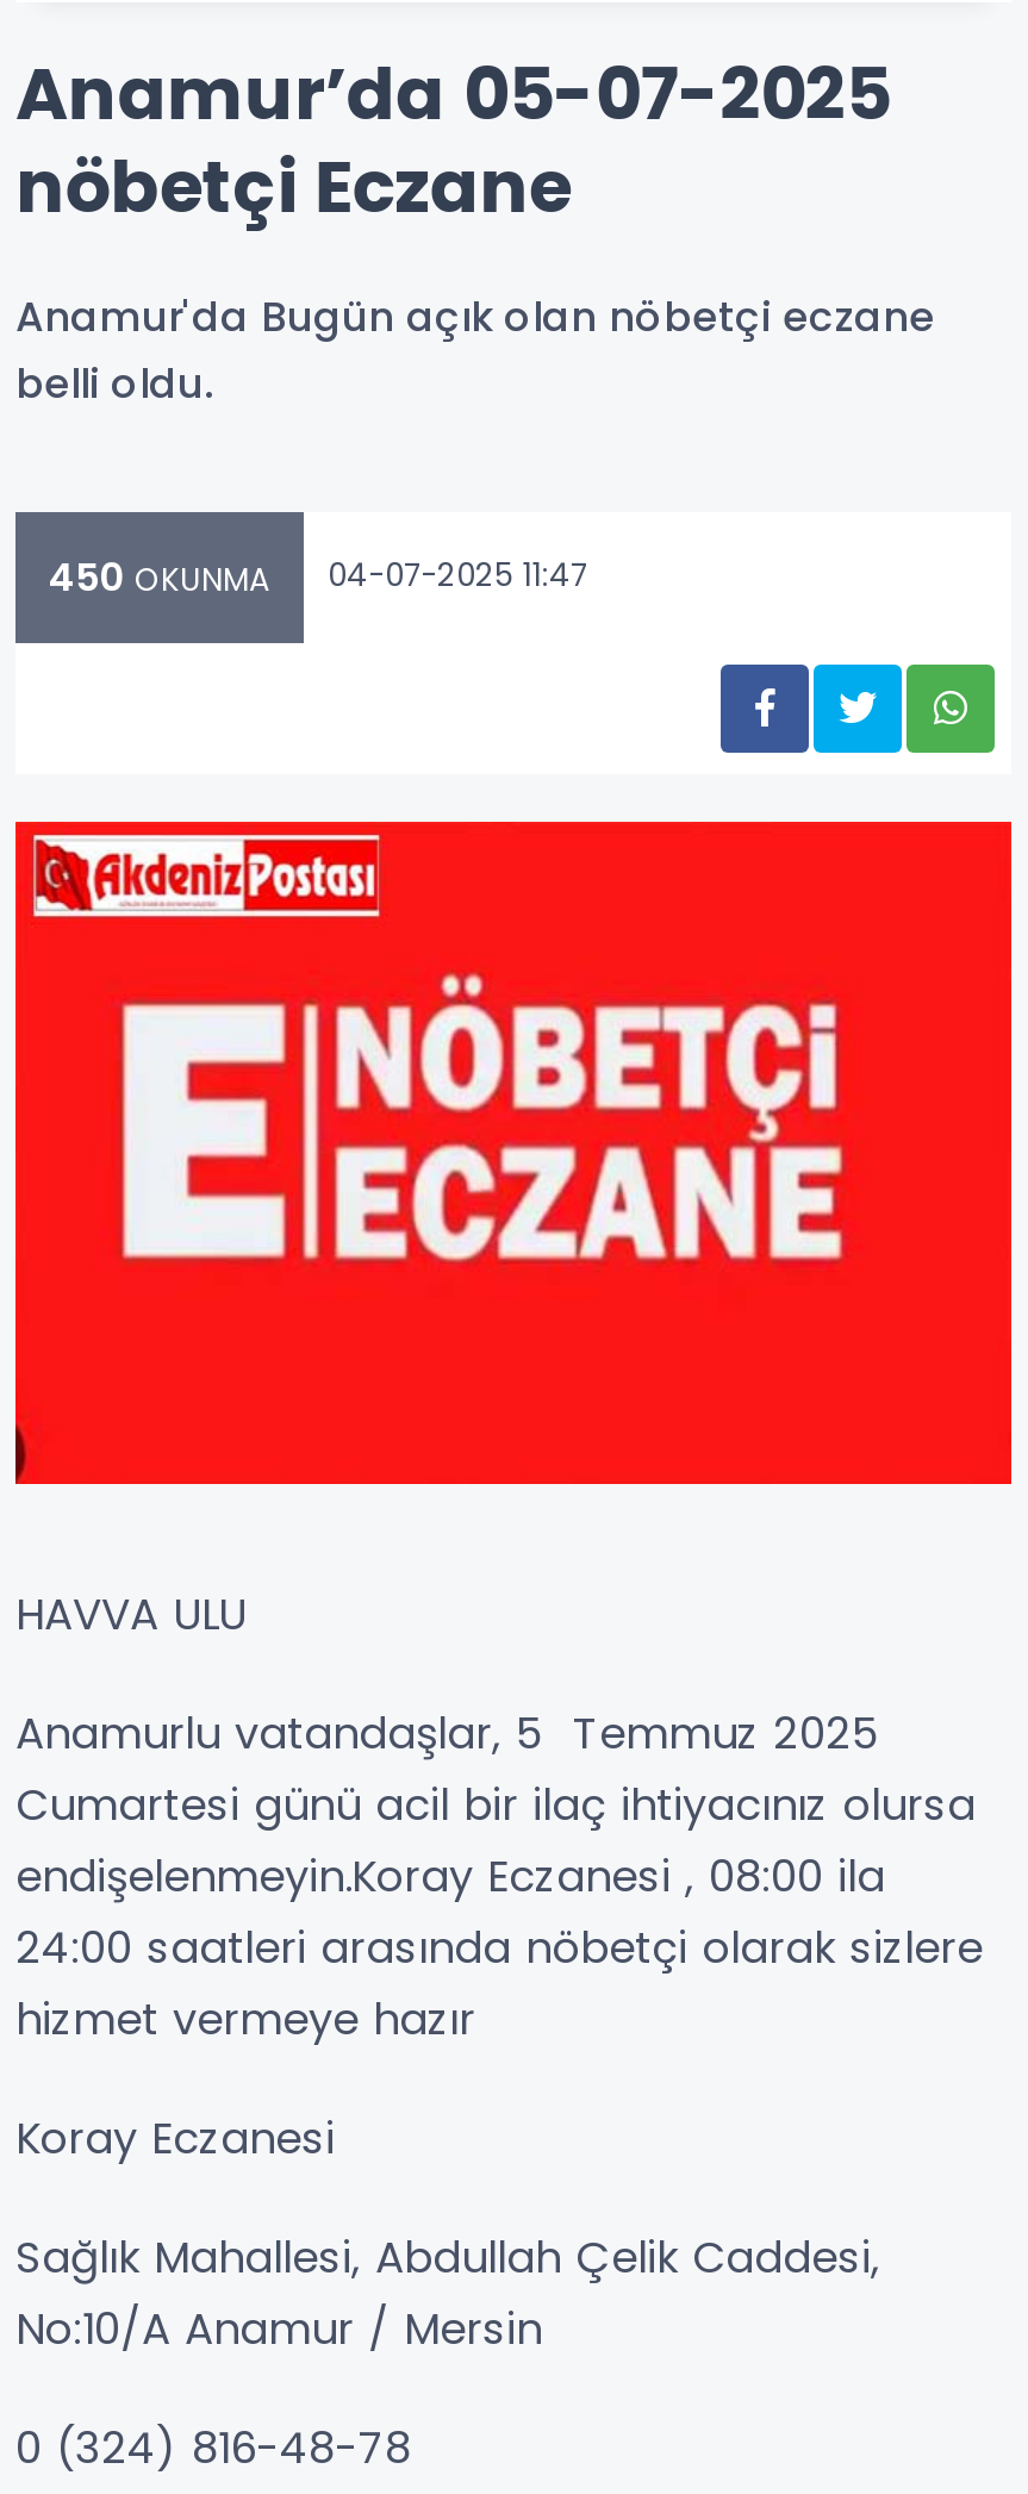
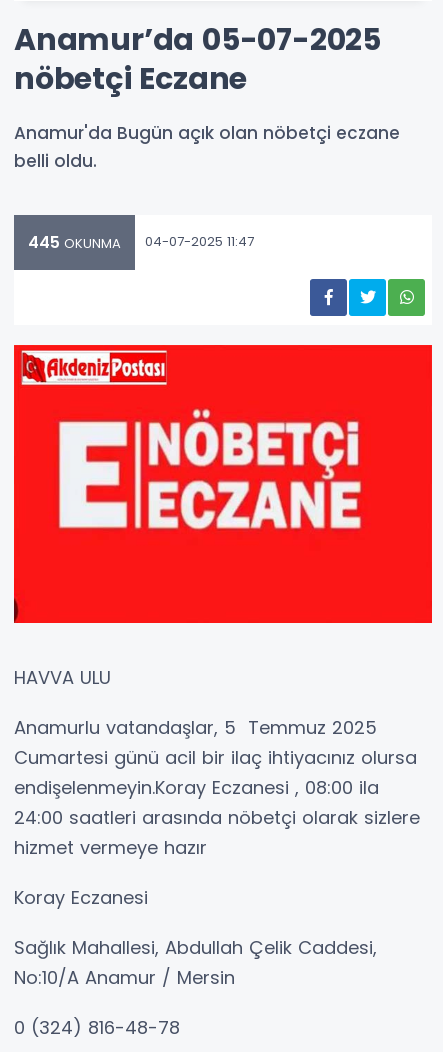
[49,549,587,604] 450 OKUNMA 04-07-2025 11:47 -> [28,231,254,254] 445 OKUNMA 04-07-2025 11:47

